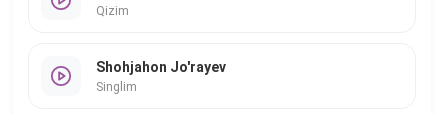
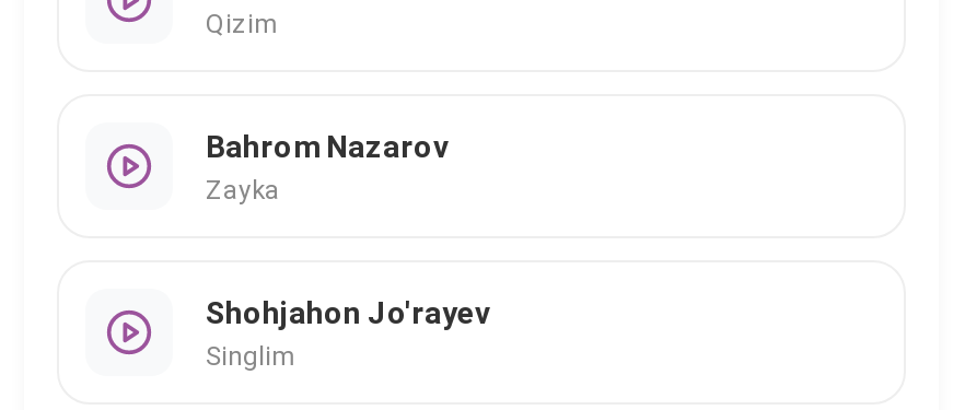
none -> [206,128,449,204] Bahrom Nazarov | Zayka

